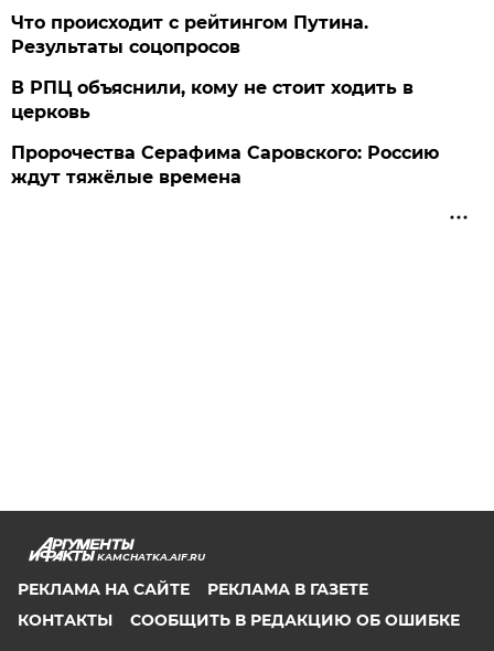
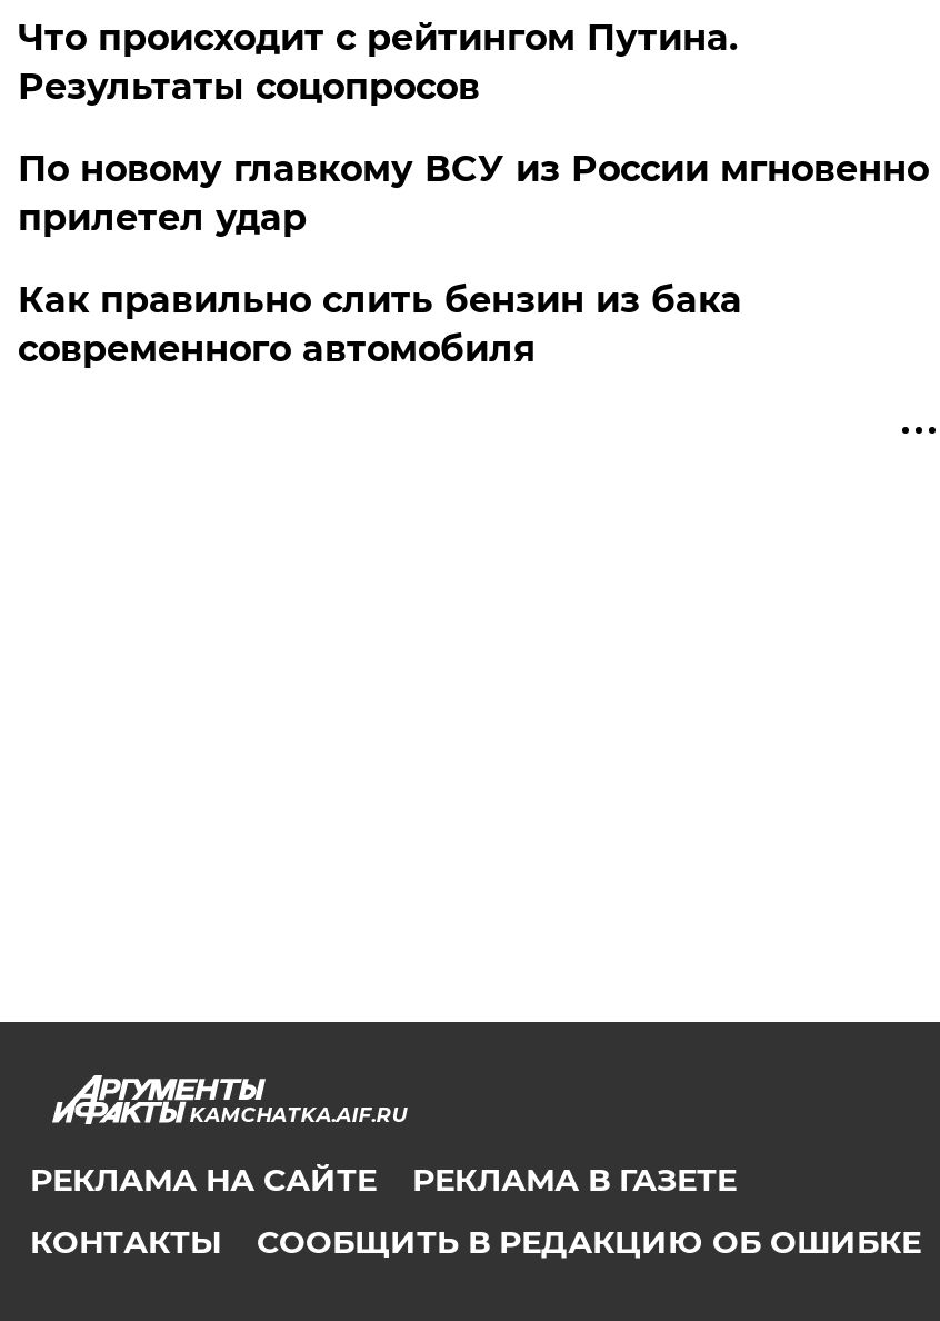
[11,77,414,122] В РПЦ объяснили, кому не стоит ходить в | церковь -> [18,148,929,239] По новому главкому ВСУ из России мгновенно | прилетел удар
[11,142,439,188] Пророчества Серафима Саровского: Россию | ждут тяжёлые времена -> [18,279,742,370] Как правильно слить бензин из бака | современного автомобиля

